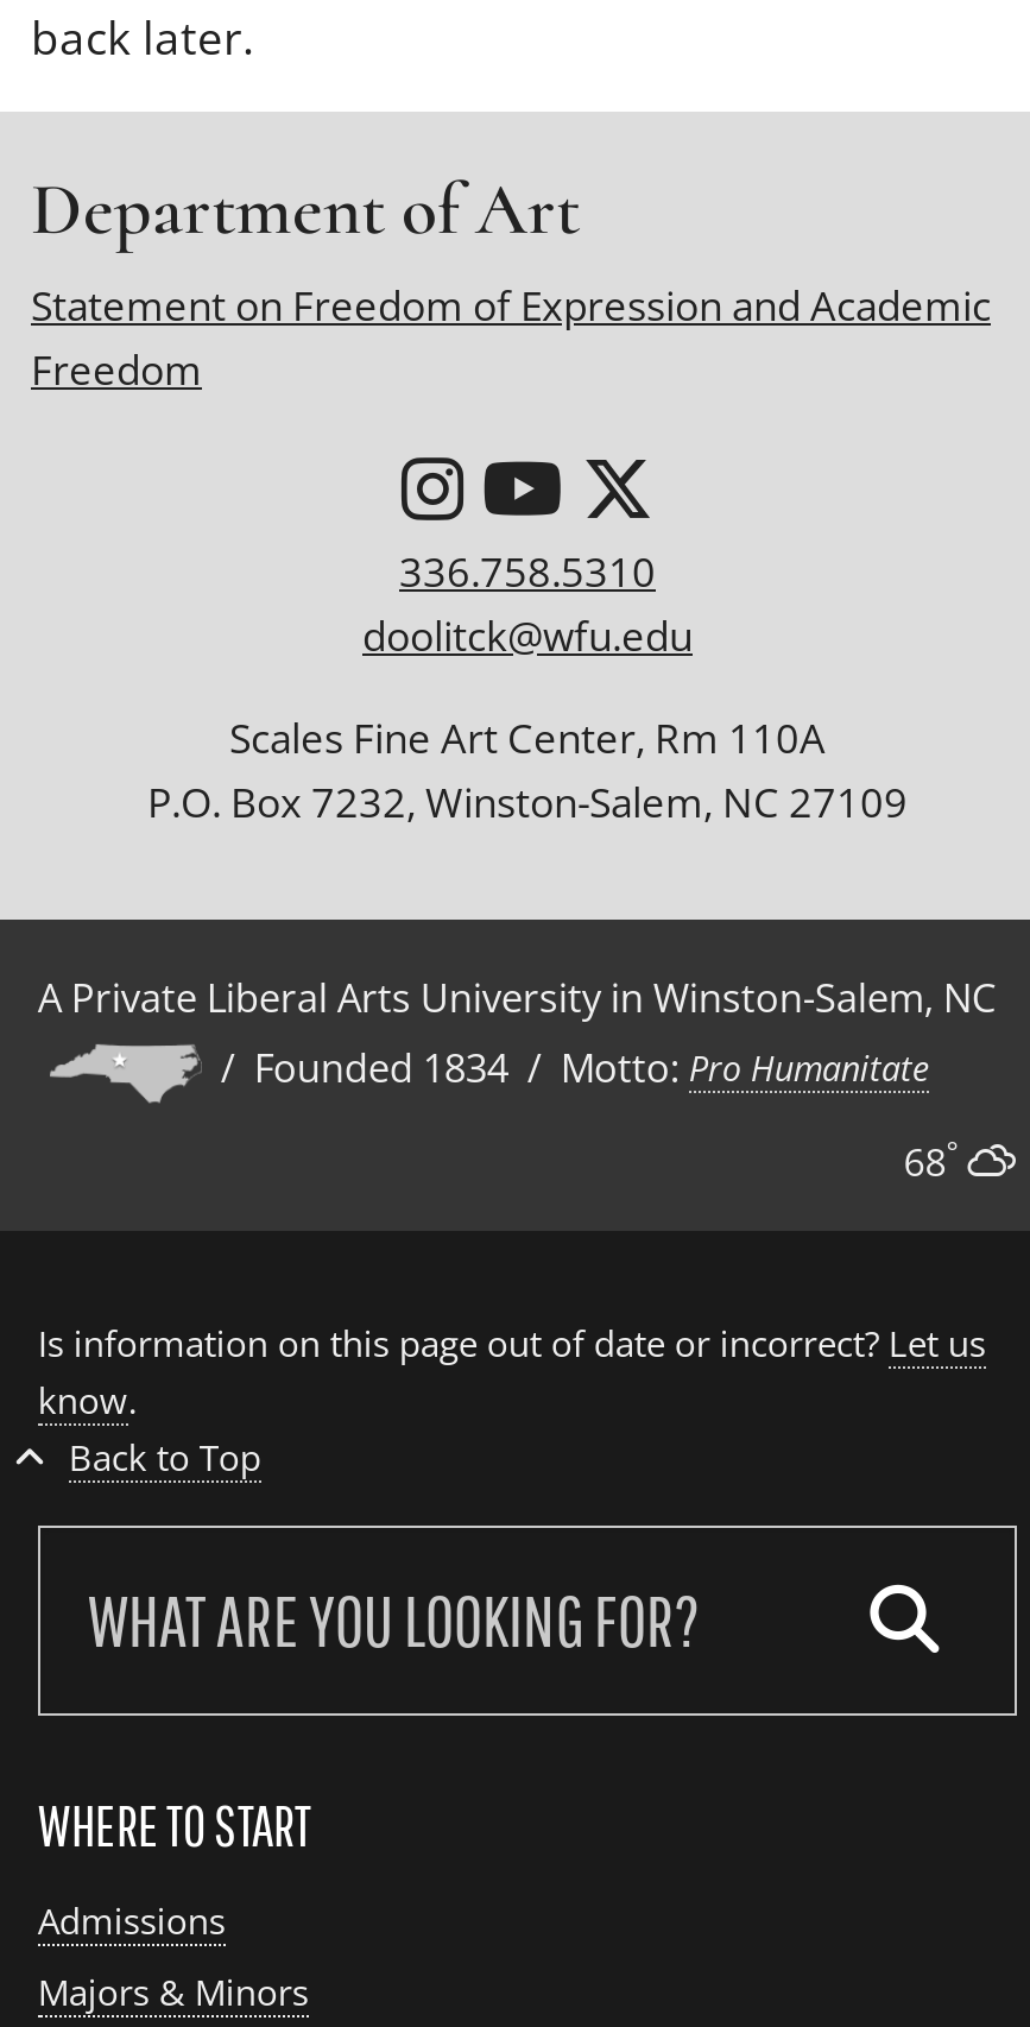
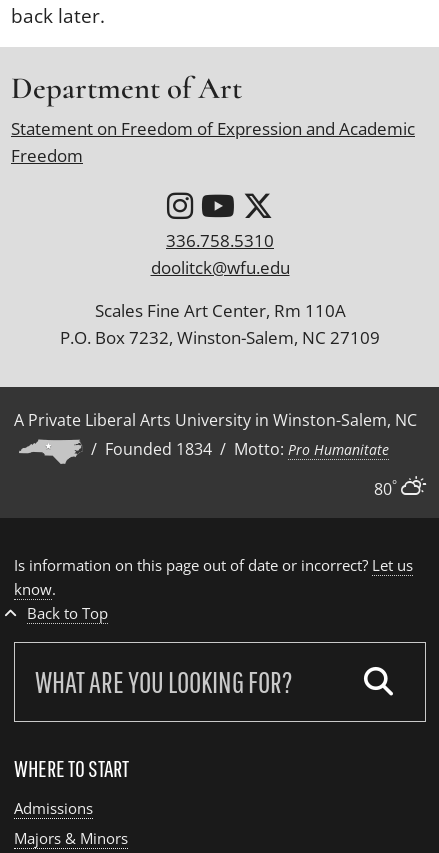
[903,1130,958,1187] 68° -> [374,476,397,500] 80°

